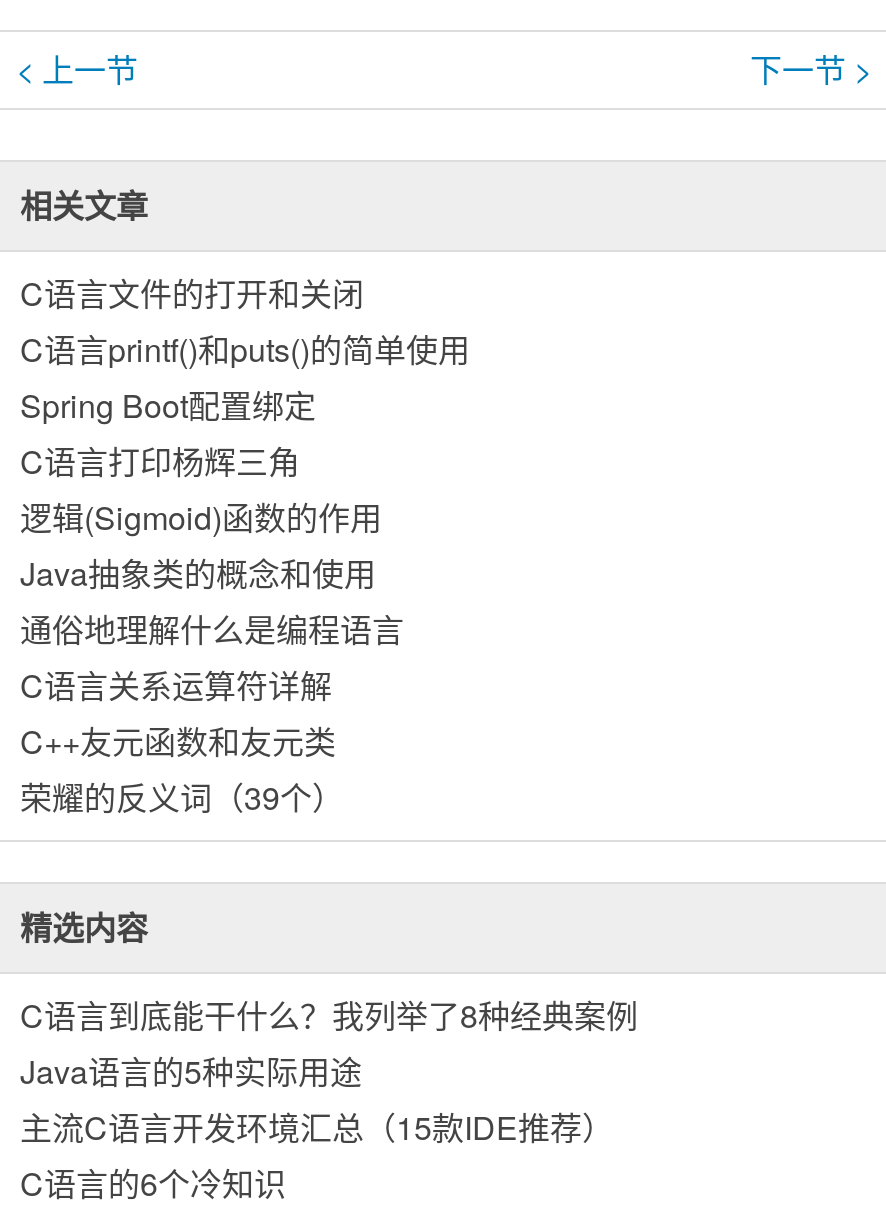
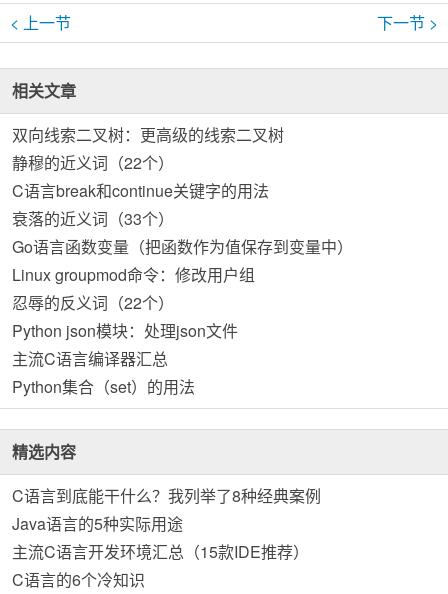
[20,270,470,820] C语言文件的打开和关闭 | C语言printf()和puts()的简单使用 | Spring Boot配置绑定 | C语言打印杨辉三角 | 逻辑(Sigmoid)函数的作用 | Java抽象类的概念和使用 | 通俗地理解什么是编程语言 | C语言关系运算符详解 | C++友元函数和友元类 | 荣耀的反义词（39个） -> [12,123,353,398] 双向线索二叉树：更高级的线索二叉树 | 静穆的近义词（22个） | C语言break和continue关键字的用法 | 衰落的近义词（33个） | Go语言函数变量（把函数作为值保存到变量中） | Linux groupmod命令：修改用户组 | 忍辱的反义词（22个） | Python json模块：处理json文件 | 主流C语言编译器汇总 | Python集合（set）的用法

